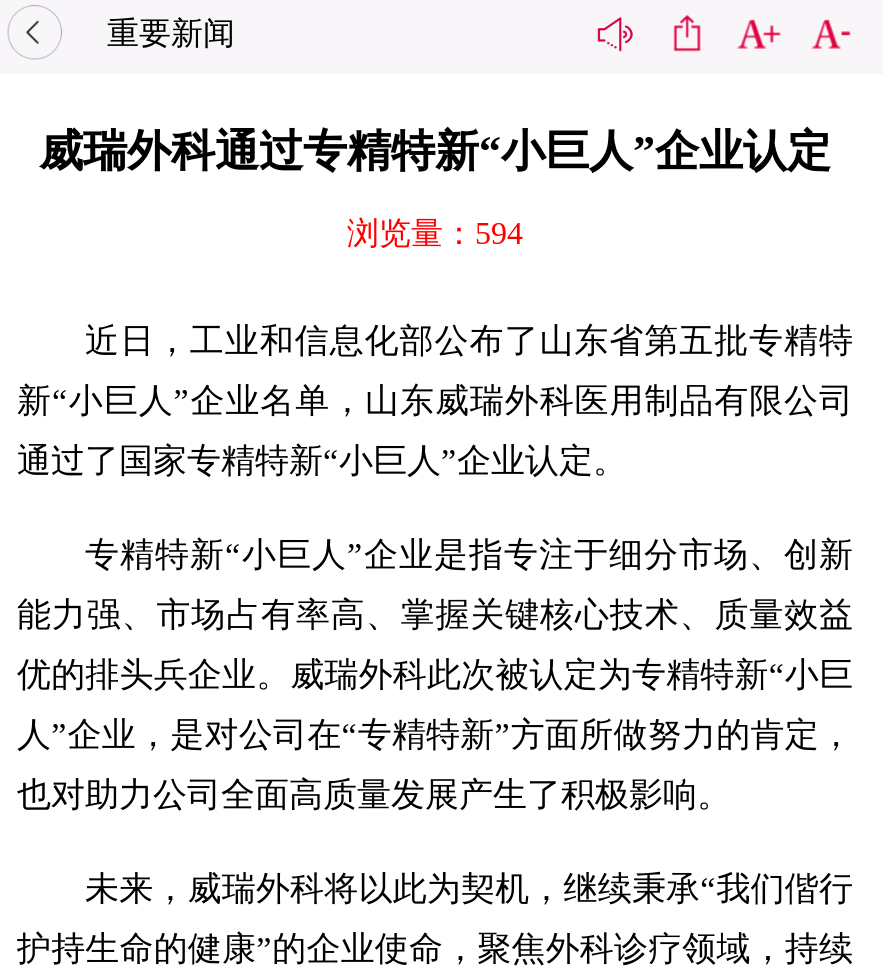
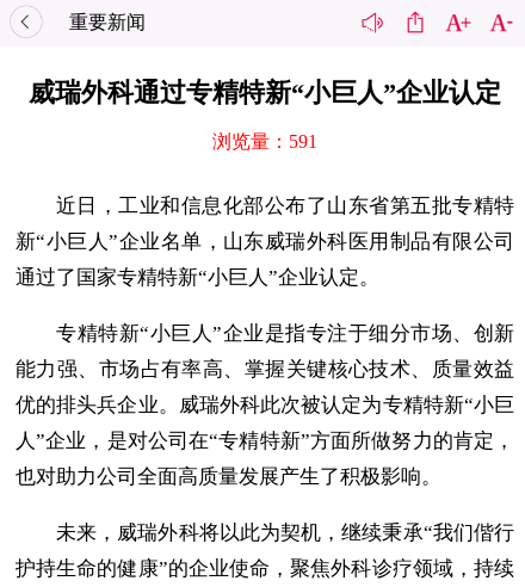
[347,216,523,250] 浏览量：594 -> [212,131,317,152] 浏览量：591

